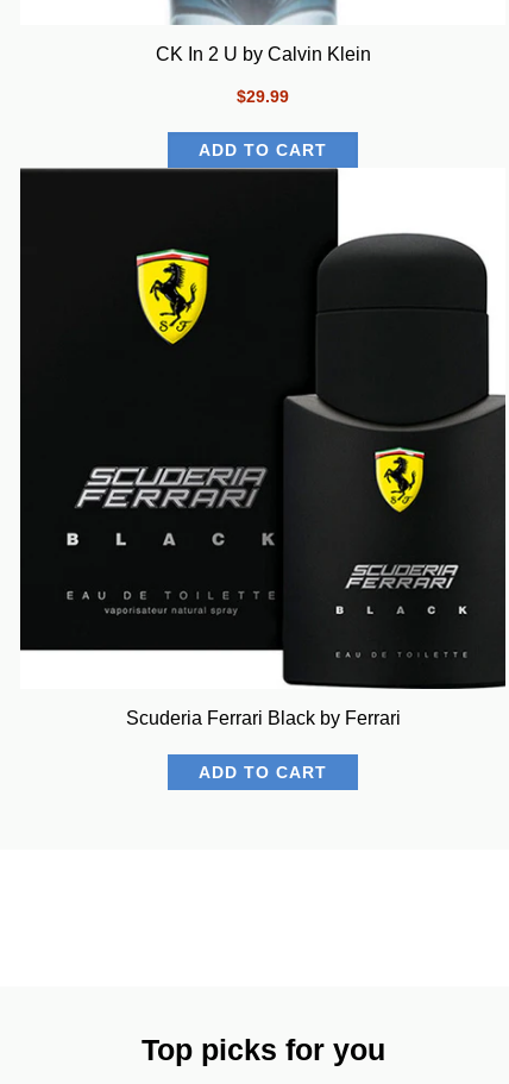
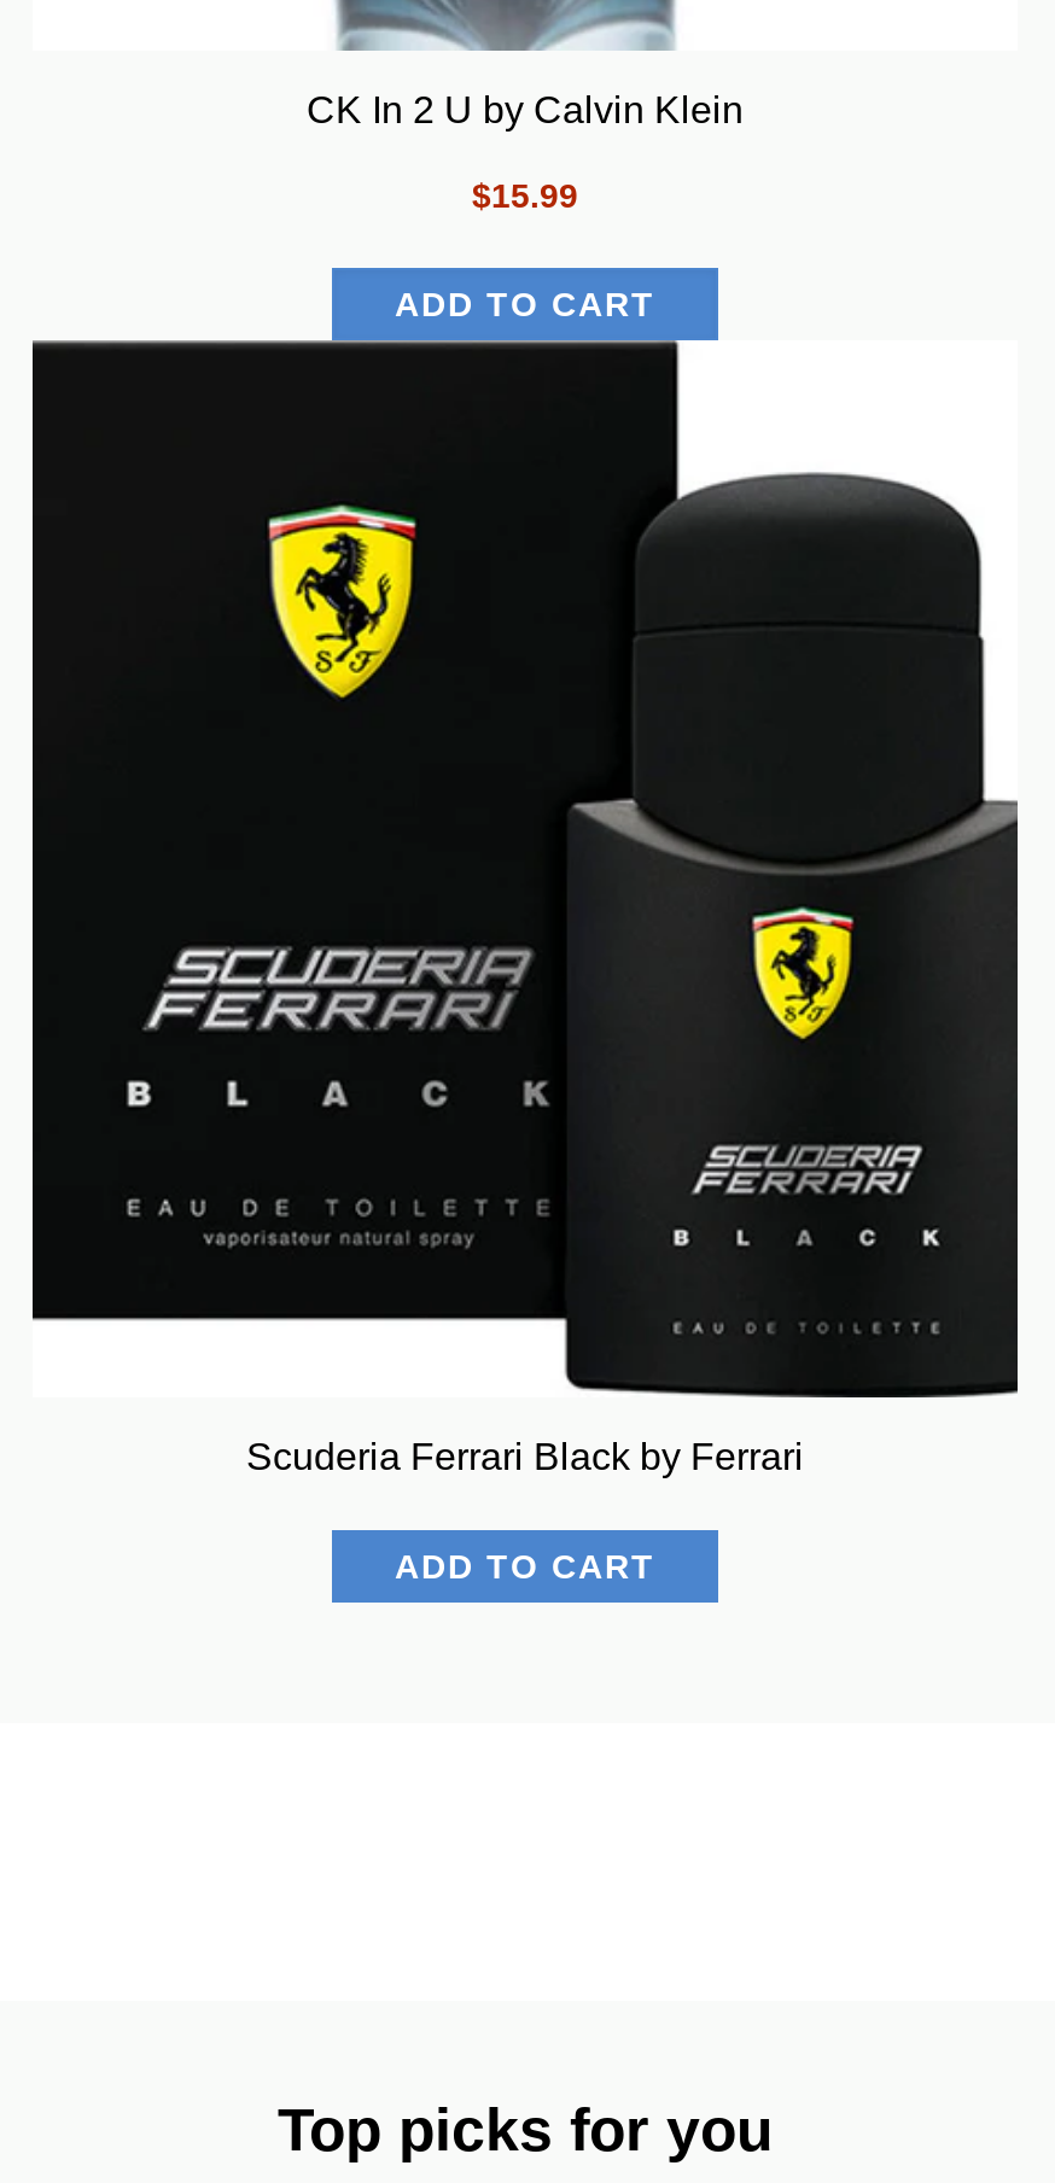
[237,87,289,106] $29.99 -> [472,175,578,214] $15.99

